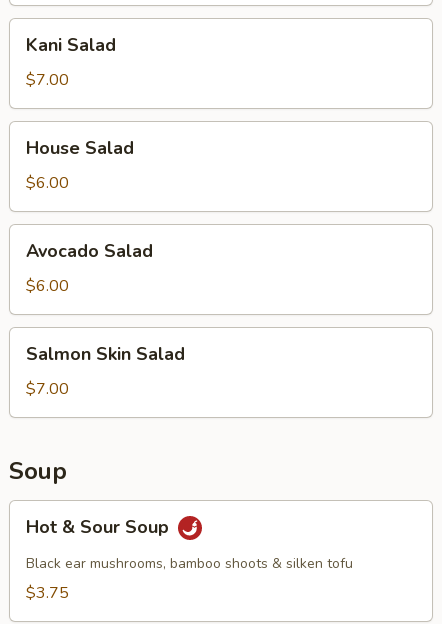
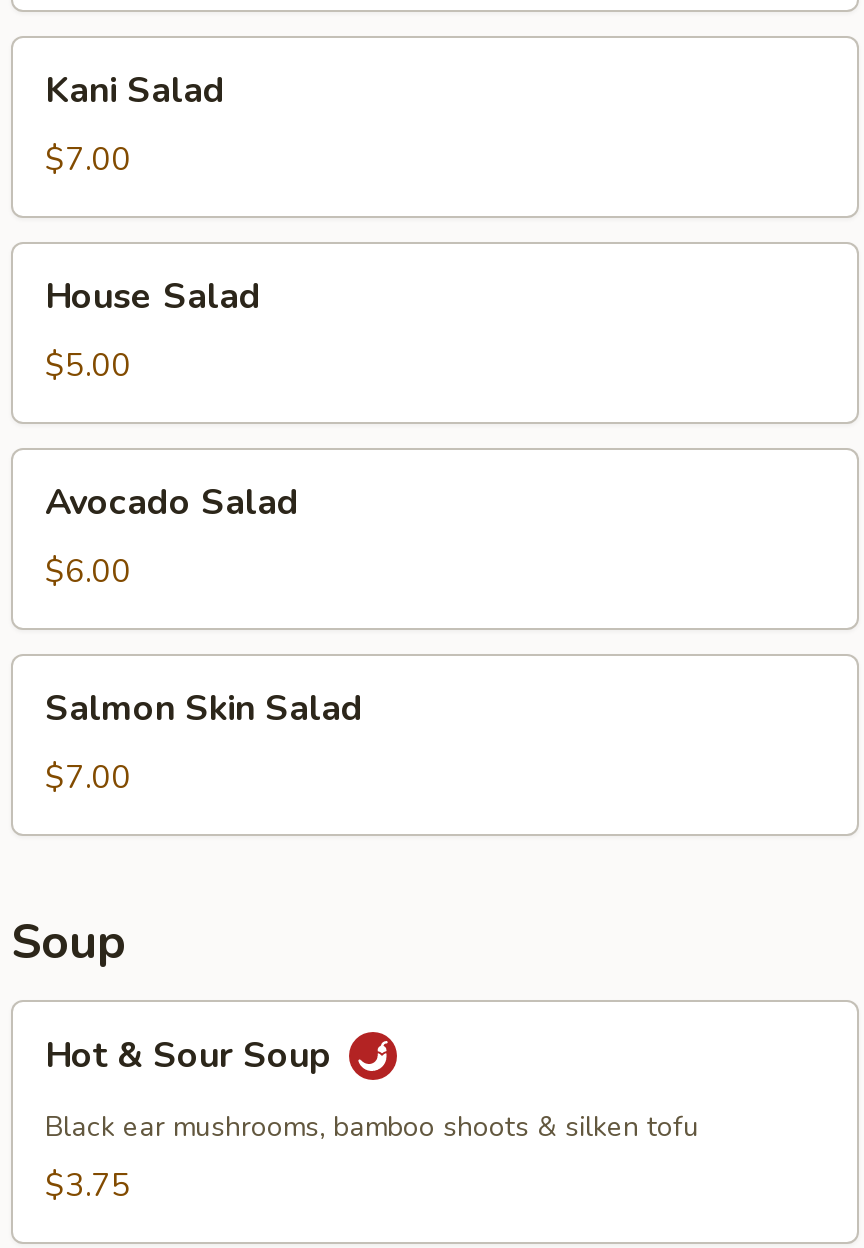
[26,172,69,194] $6.00 -> [45,344,131,388] $5.00

